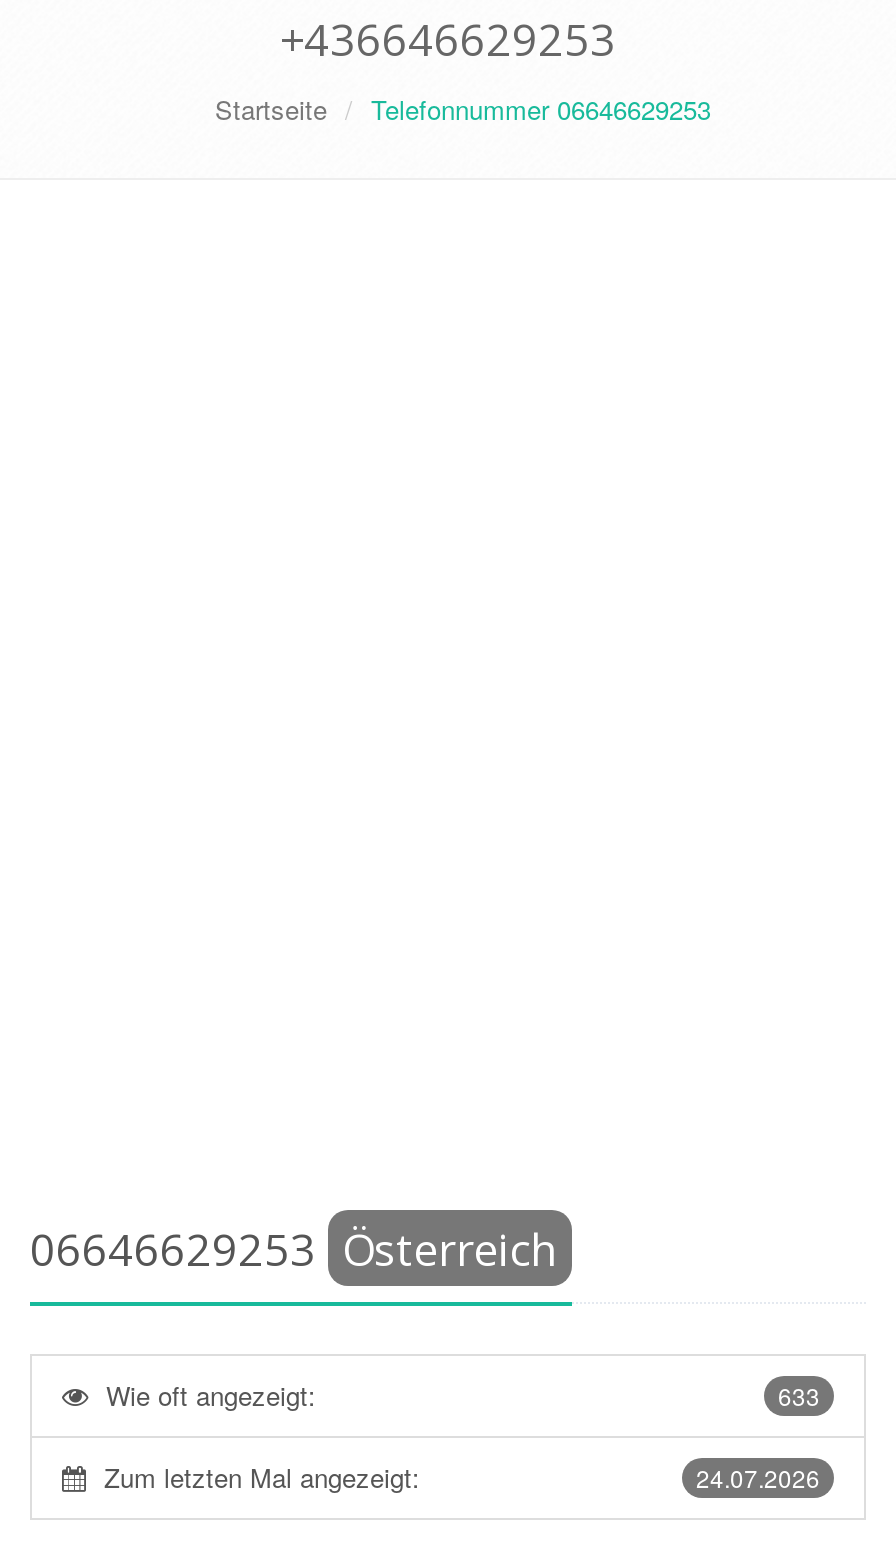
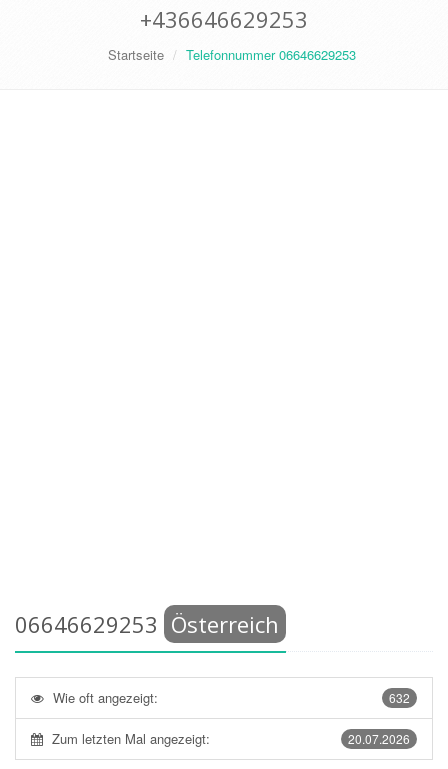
[778,1378,820,1412] 633 -> [389,689,410,706] 632
[696,1460,820,1494] 24.07.2026 -> [348,730,410,747] 20.07.2026

